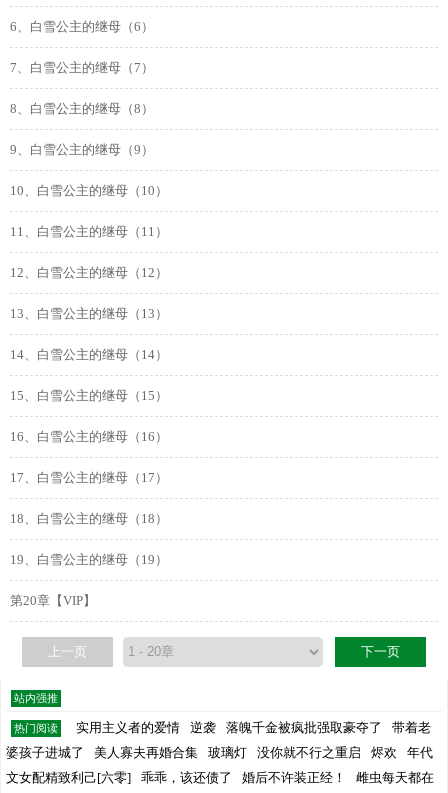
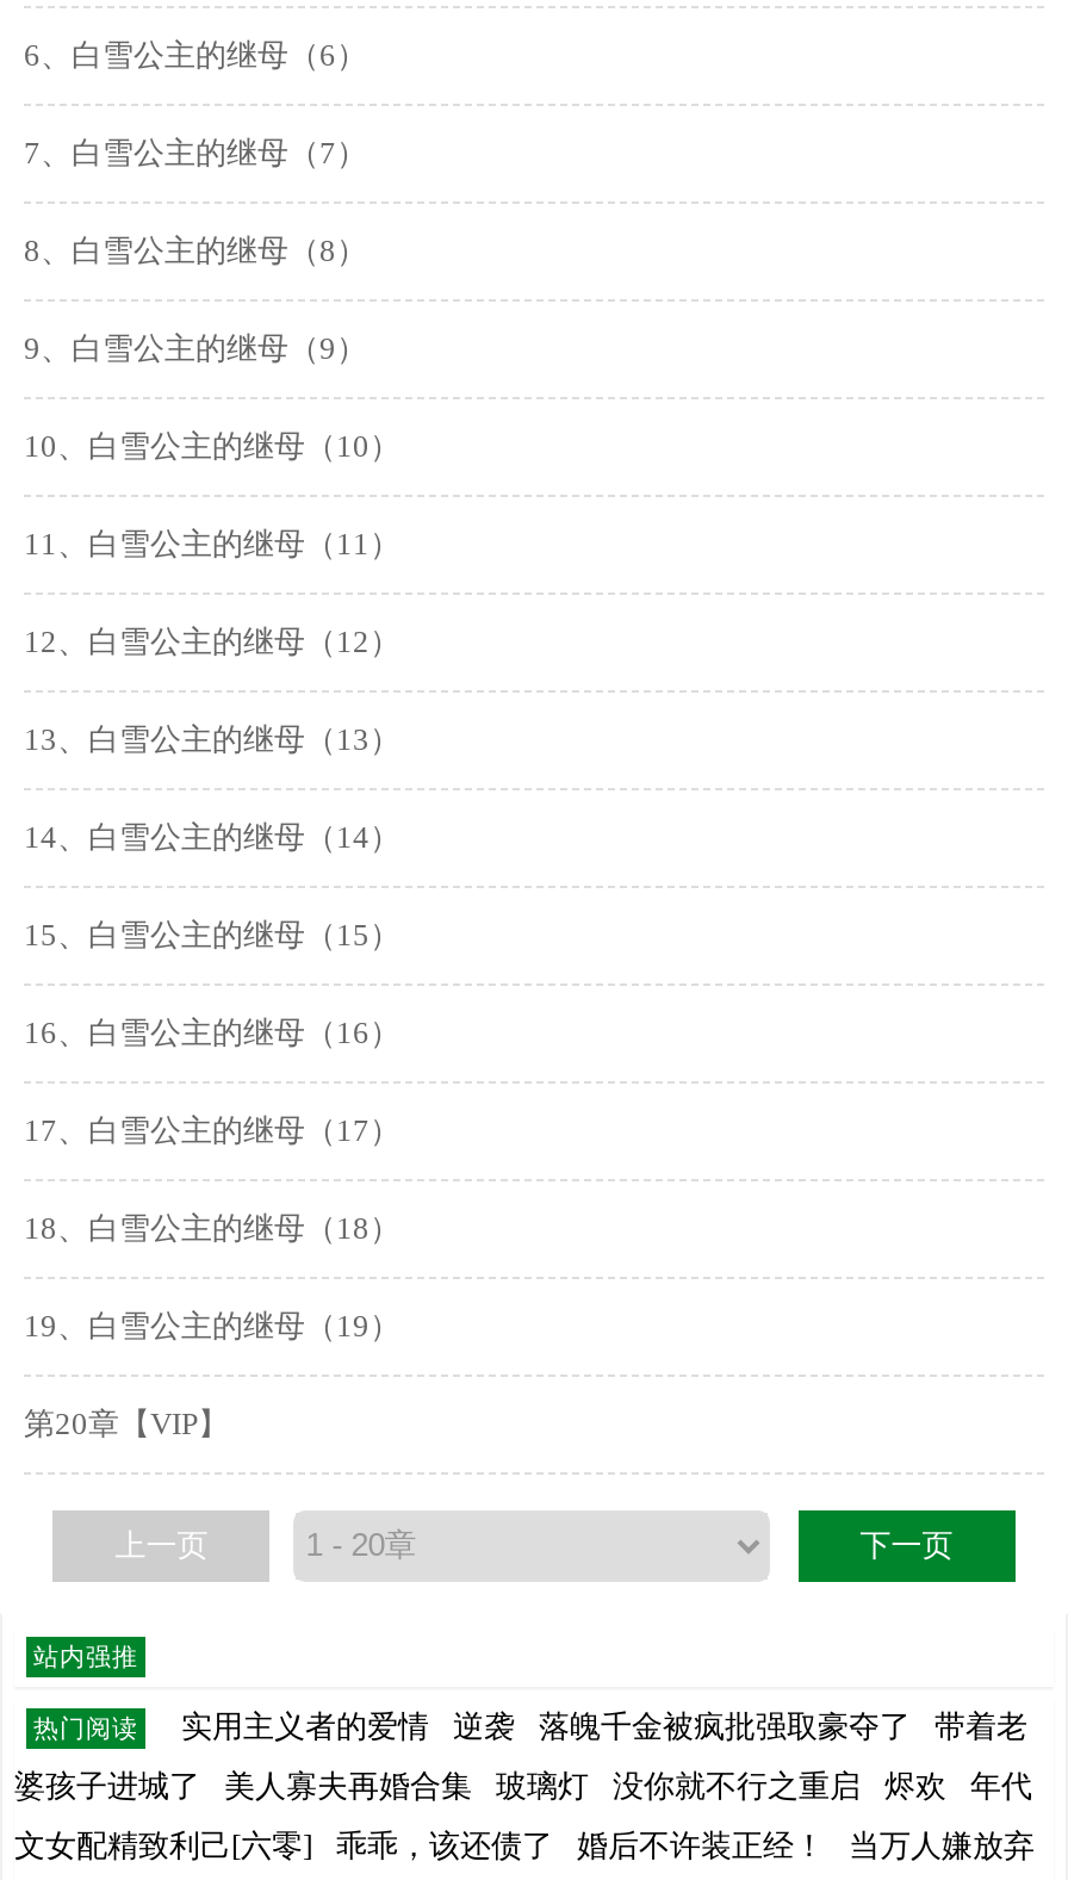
[356,771,434,785] 雌虫每天都在 -> [849,1830,1035,1863] 当万人嫌放弃

